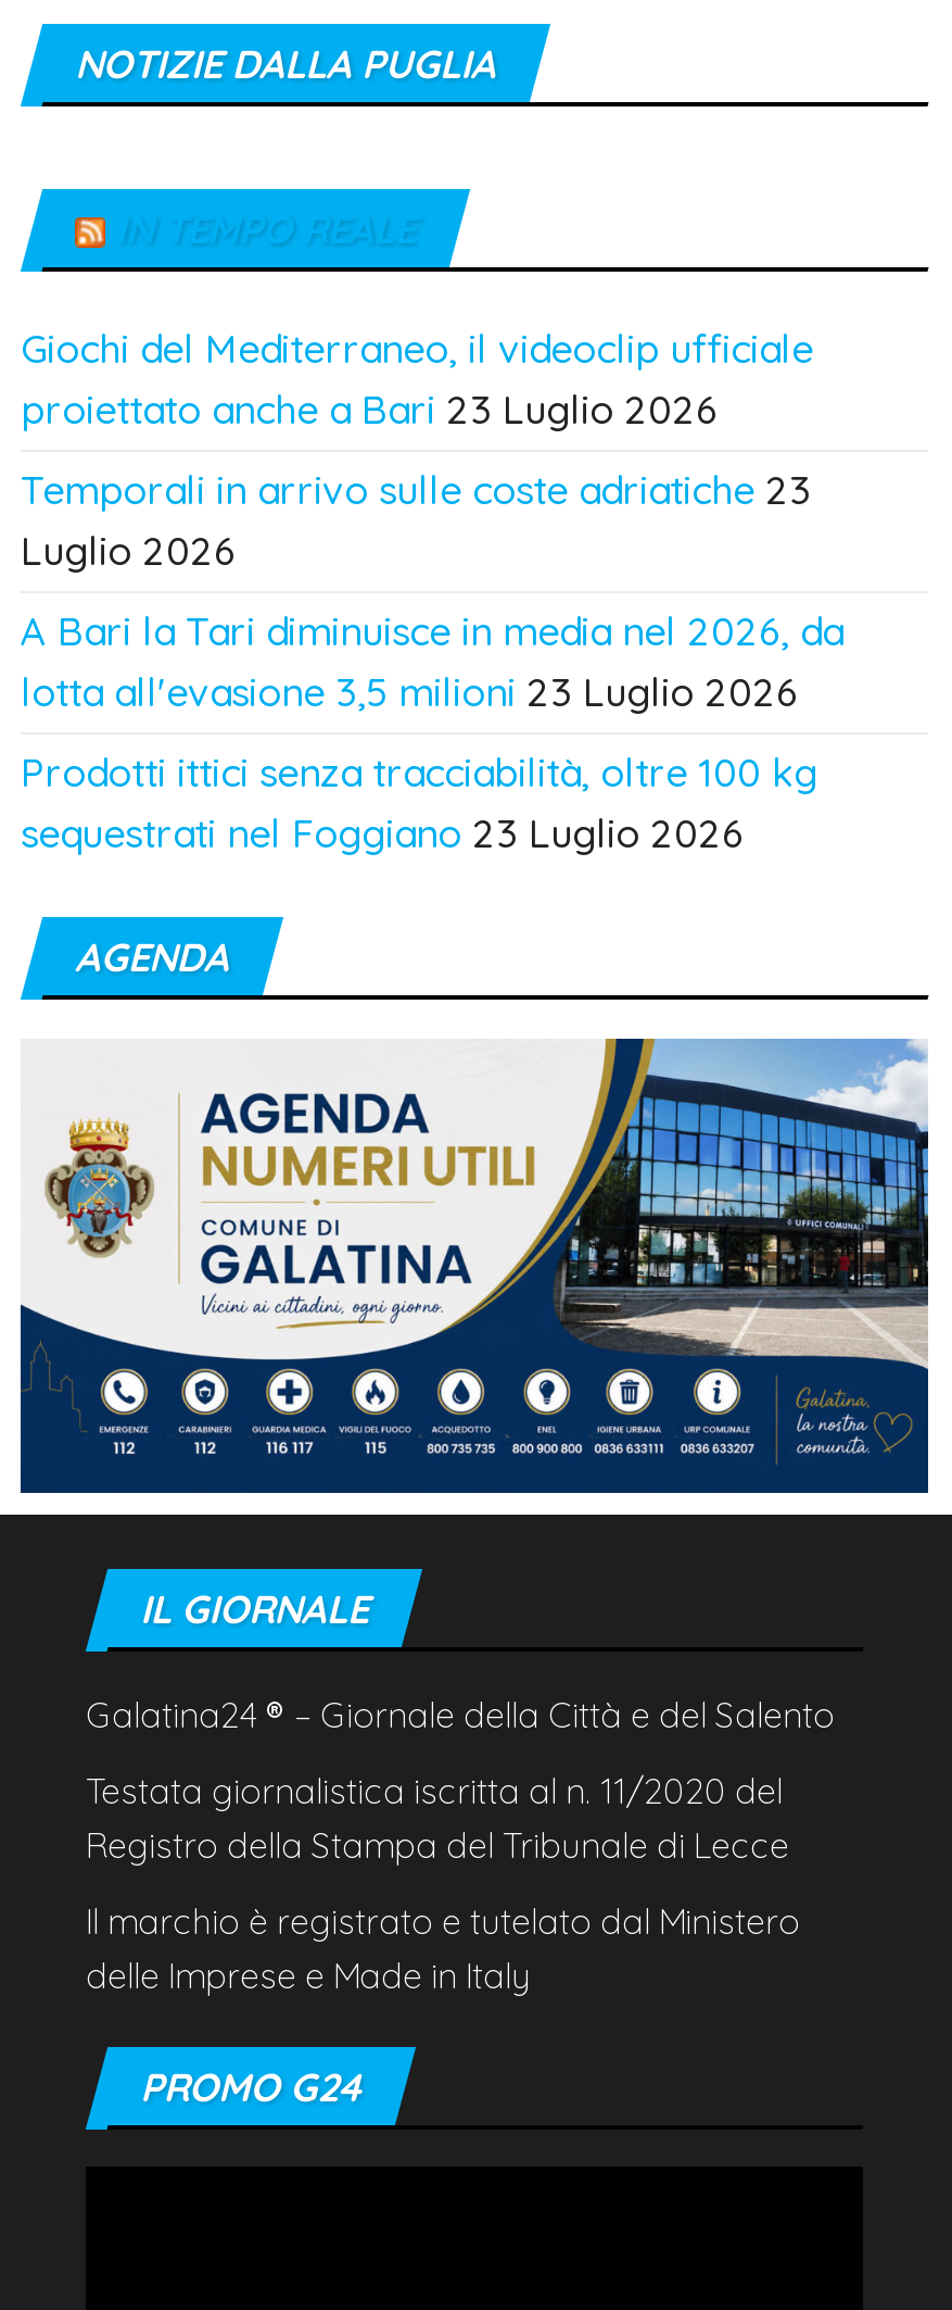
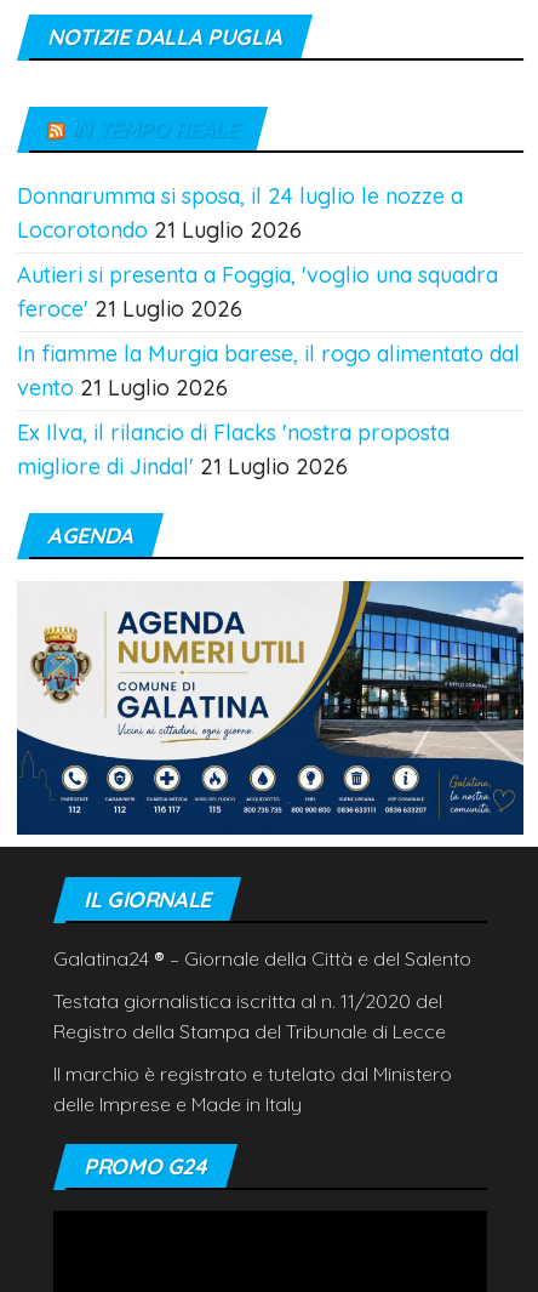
[21,323,813,434] Giochi del Mediterraneo, il videoclip ufficiale | proiettato anche a Bari 23 Luglio 2026 -> [17,182,463,244] Donnarumma si sposa, il 24 luglio le nozze a | Locorotondo 21 Luglio 2026
[21,465,811,575] Temporali in arrivo sulle coste adriatiche 23 | Luglio 2026 -> [17,261,498,322] Autieri si presenta a Foggia, 'voglio una squadra | feroce' 21 Luglio 2026
[21,606,843,717] A Bari la Tari diminuisce in media nel 2026, da | lotta all'evasione 3,5 milioni 23 Luglio 2026 -> [17,339,520,401] In fiamme la Murgia barese, il rogo alimentato dal | vento 21 Luglio 2026
[21,747,817,858] Prodotti ittici senza tracciabilità, oltre 100 kg | sequestrati nel Foggiano 23 Luglio 2026 -> [17,418,450,480] Ex Ilva, il rilancio di Flacks 'nostra proposta | migliore di Jindal' 21 Luglio 2026

